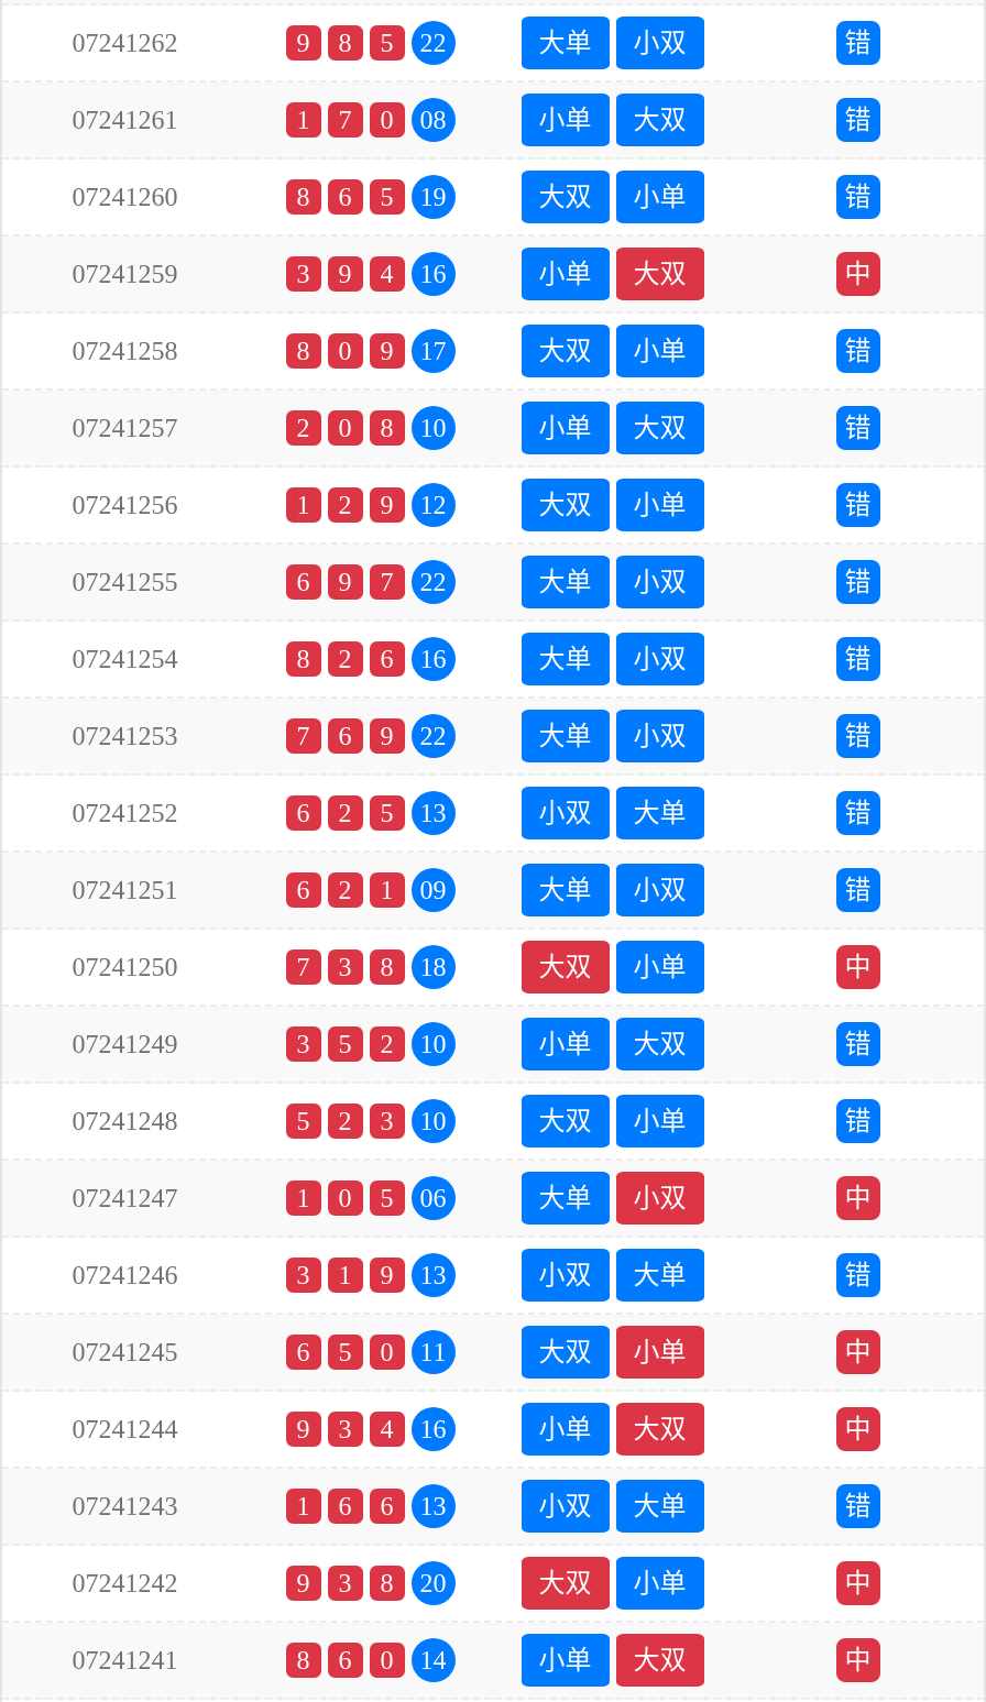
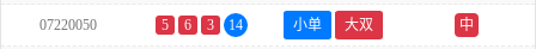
[72,28,352,58] 07241262 | 9 | 8 -> [39,17,97,33] 07220050
[72,28,871,212] 22 | 大单 | 小双 | 错 | 07241261 | 1 | 7 | 0 | 08 | 小单 | 大双 | 错 | 07241260 | 8 -> none
[72,182,871,289] 5 | 19 | 大双 | 小单 | 错 | 07241259 -> none
[72,259,871,1676] 9 | 4 | 16 | 小单 | 大双 | 中 | 07241258 | 8 | 0 | 9 | 17 | 大双 | 小单 | 错 | 07241257 | 2 | 0 | 8 | 10 | 小单 | 大双 | 错 | 07241256 | 1 | 2 | 9 | 12 | 大双 | 小单 | 错 | 07241255 | 6 | 9 | 7 | 22 | 大单 | 小双 | 错 | 07241254 | 8 | 2 | 6 | 16 | 大单 | 小双 | 错 | 07241253 | 7 | 6 | 9 | 22 | 大单 | 小双 | 错 | 07241252 | 6 | 2 | 5 | 13 | 小双 | 大单 | 错 | 07241251 | 6 | 2 | 1 | 09 | 大单 | 小双 | 错 | 07241250 | 7 | 3 | 8 | 18 | 大双 | 小单 | 中 | 07241249 | 3 | 5 | 2 | 10 | 小单 | 大双 | 错 | 07241248 | 5 | 2 | 3 | 10 | 大双 | 小单 | 错 | 07241247 | 1 | 0 | 5 | 06 | 大单 | 小双 | 中 | 07241246 | 3 | 1 | 9 | 13 | 小双 | 大单 | 错 | 07241245 | 6 | 5 | 0 | 11 | 大双 | 小单 | 中 | 07241244 | 9 | 3 | 4 | 16 | 小单 | 大双 | 中 | 07241243 | 1 | 6 | 6 | 13 | 小双 | 大单 | 错 | 07241242 | 9 | 3 | 8 | 20 | 大双 | 小单 | 中 | 07241241 | 8 | 6 | 0 -> none

